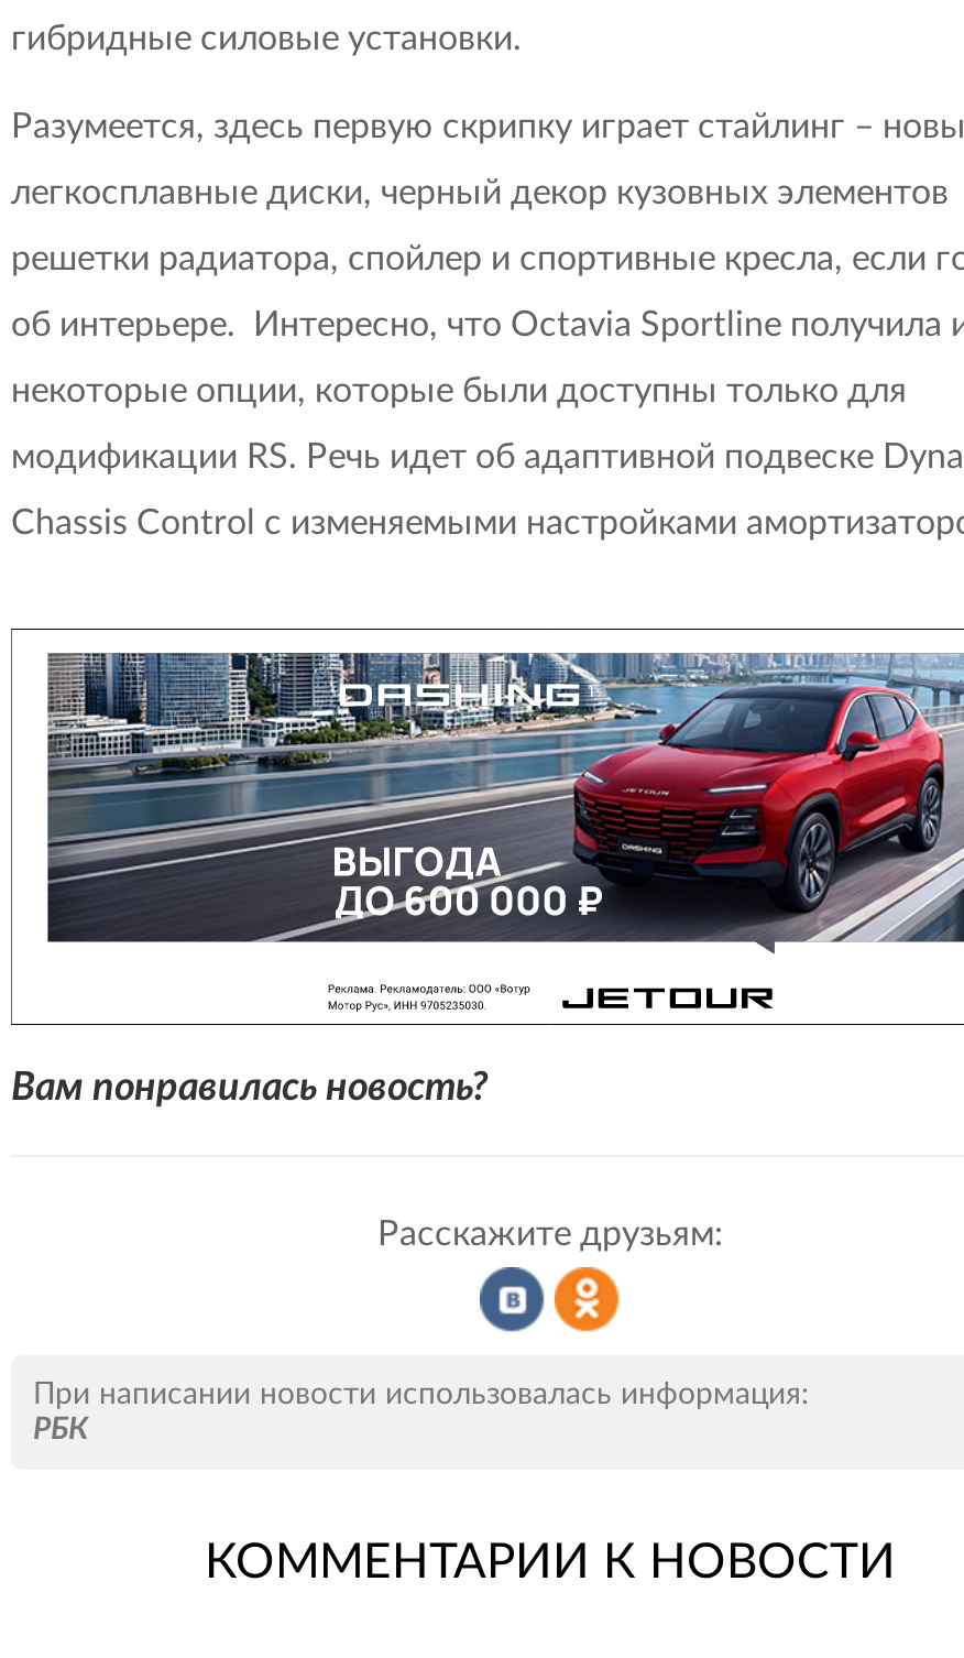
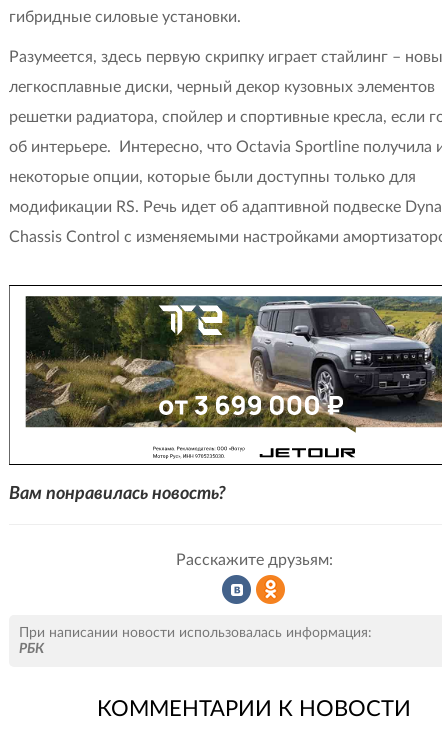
[46,653,957,950] [image] -> [9,285,439,465] [image]

